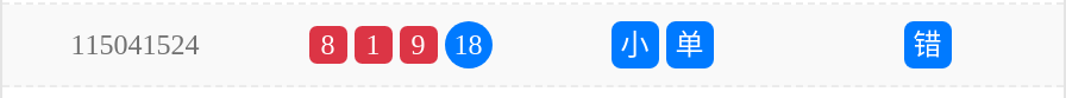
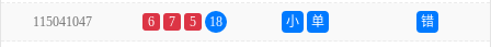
[71,28,199,61] 115041524 -> [33,14,92,30] 115041047
[321,28,335,61] 8 -> [148,14,154,30] 6
[366,28,380,61] 1 -> [169,14,175,30] 7
[411,28,425,61] 9 -> [189,14,196,30] 5

